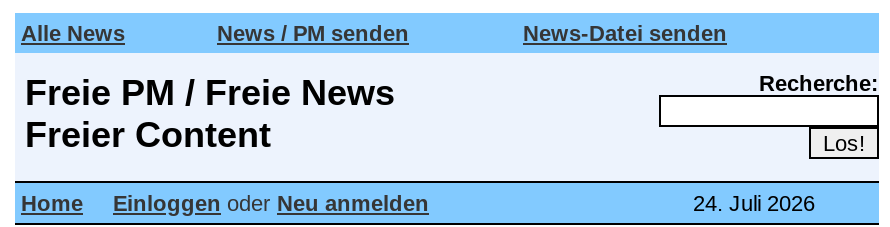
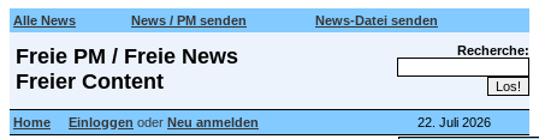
[693,191,815,215] 24. Juli 2026 -> [417,115,491,129] 22. Juli 2026

